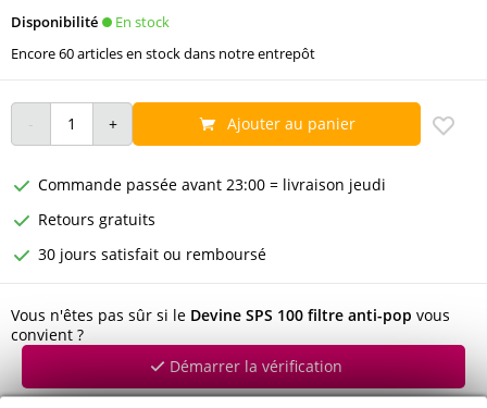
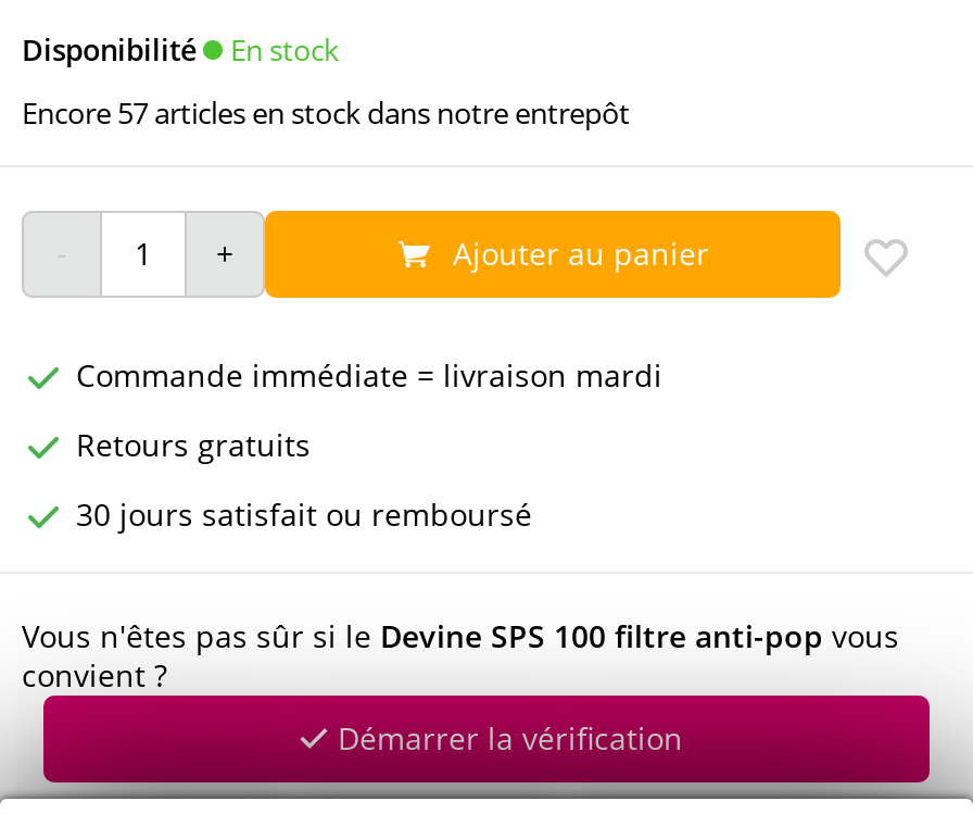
[11,43,315,63] Encore 60 articles en stock dans notre entrepôt -> [22,93,630,132] Encore 57 articles en stock dans notre entrepôt
[38,174,386,194] Commande passée avant 23:00 = livraison jeudi -> [76,354,662,395] Commande immédiate = livraison mardi

